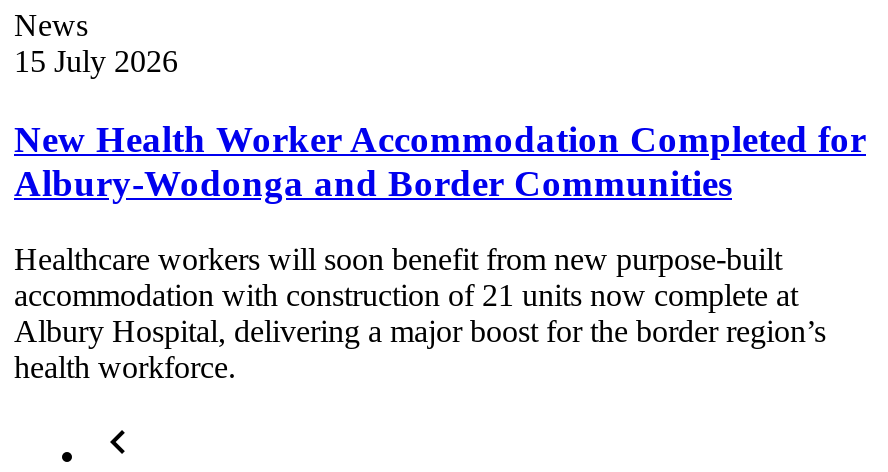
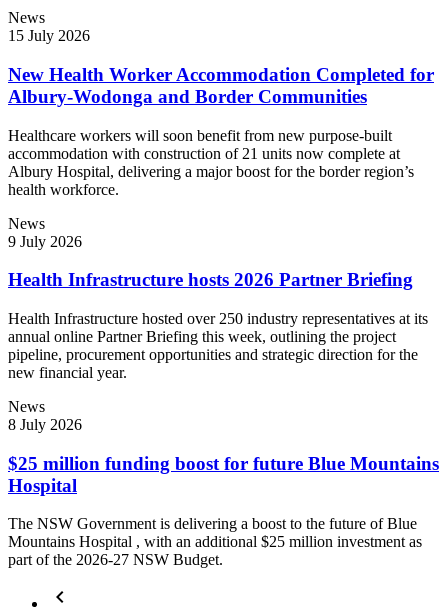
none -> [8,215,439,568] News | 9 July 2026 | Health Infrastructure hosts 2026 Partner Briefing | Health Infrastructure hosted over 250 industry representatives at its | annual online Partner Briefing this week, outlining the project | pipeline, procurement opportunities and strategic direction for the | new financial year. | News | 8 July 2026 | $25 million funding boost for future Blue Mountains | Hospital | The NSW Government is delivering a boost to the future of Blue | Mountains Hospital , with an additional $25 million investment as | part of the 2026-27 NSW Budget.

